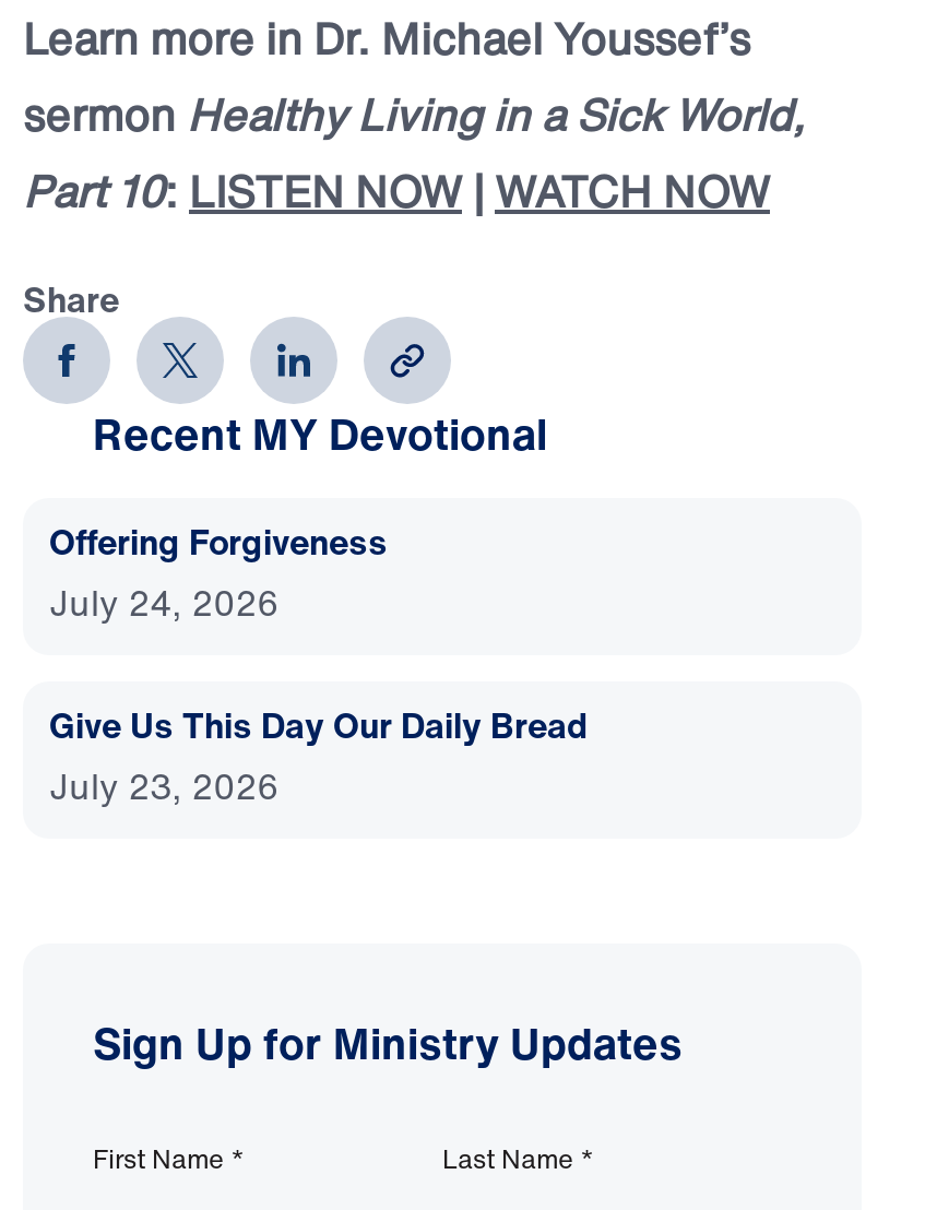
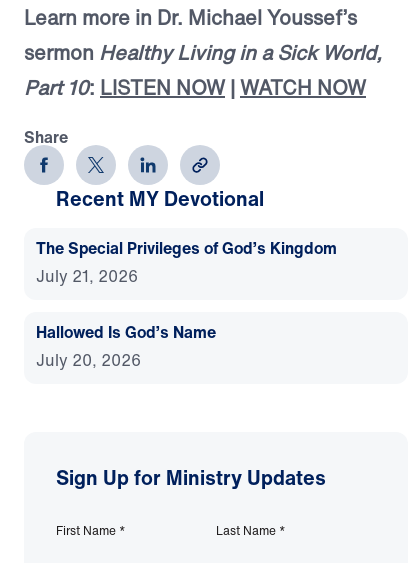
[49,516,388,629] Offering Forgiveness | July 24, 2026 -> [36,236,337,288] The Special Privileges of God’s Kingdom | July 21, 2026
[49,699,589,813] Give Us This Day Our Daily Bread | July 23, 2026 -> [36,320,216,372] Hallowed Is God’s Name | July 20, 2026

